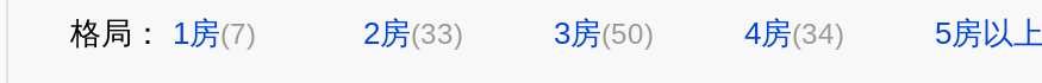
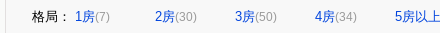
[363,15,463,51] 2房(33) -> [155,9,197,24] 2房(30)

